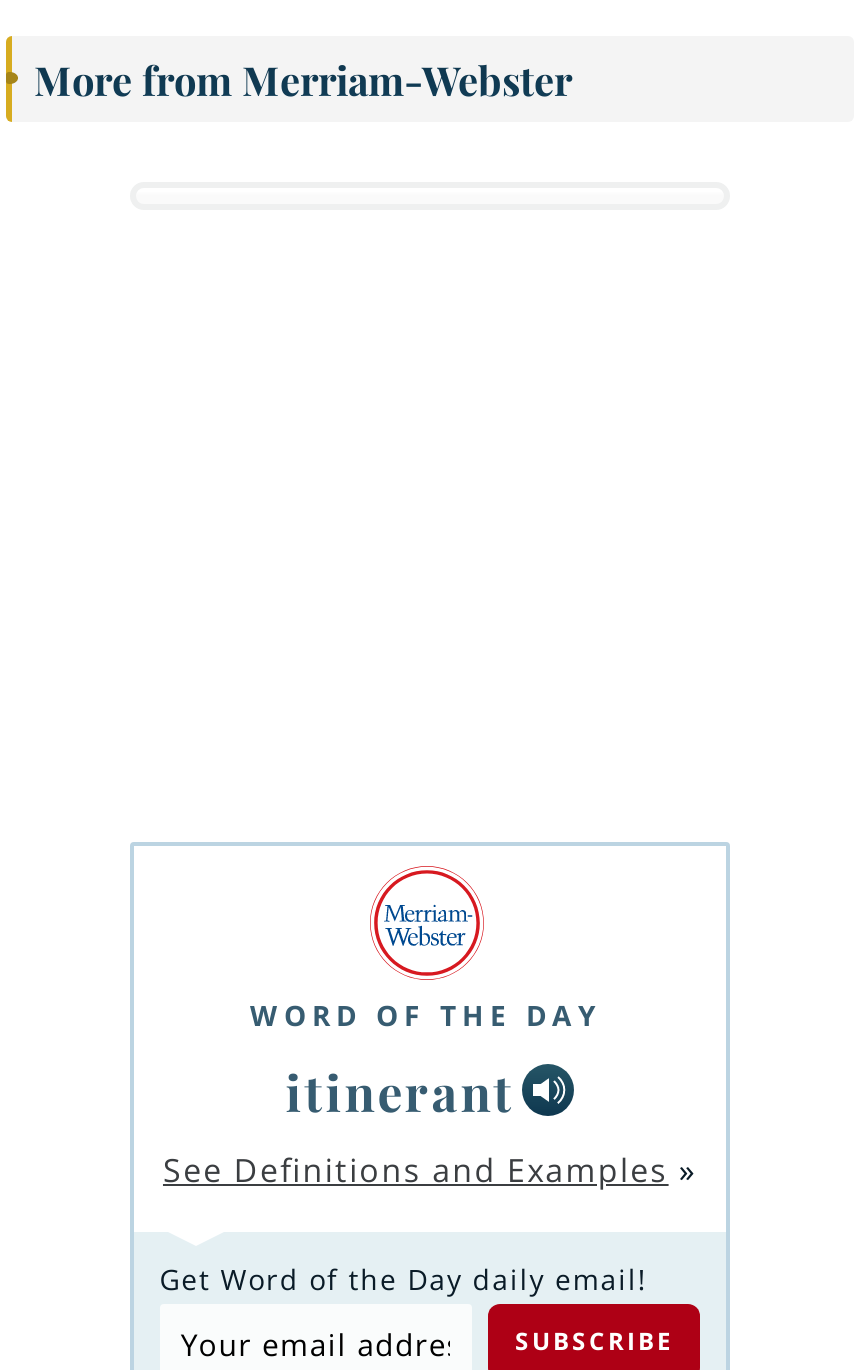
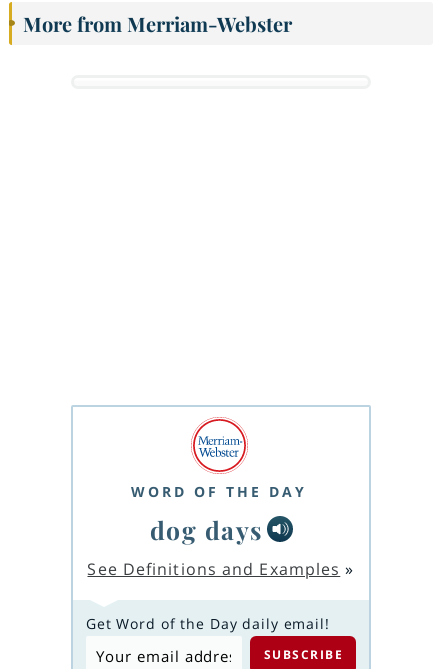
[286,1058,514,1124] itinerant -> [149,513,262,546] dog days

